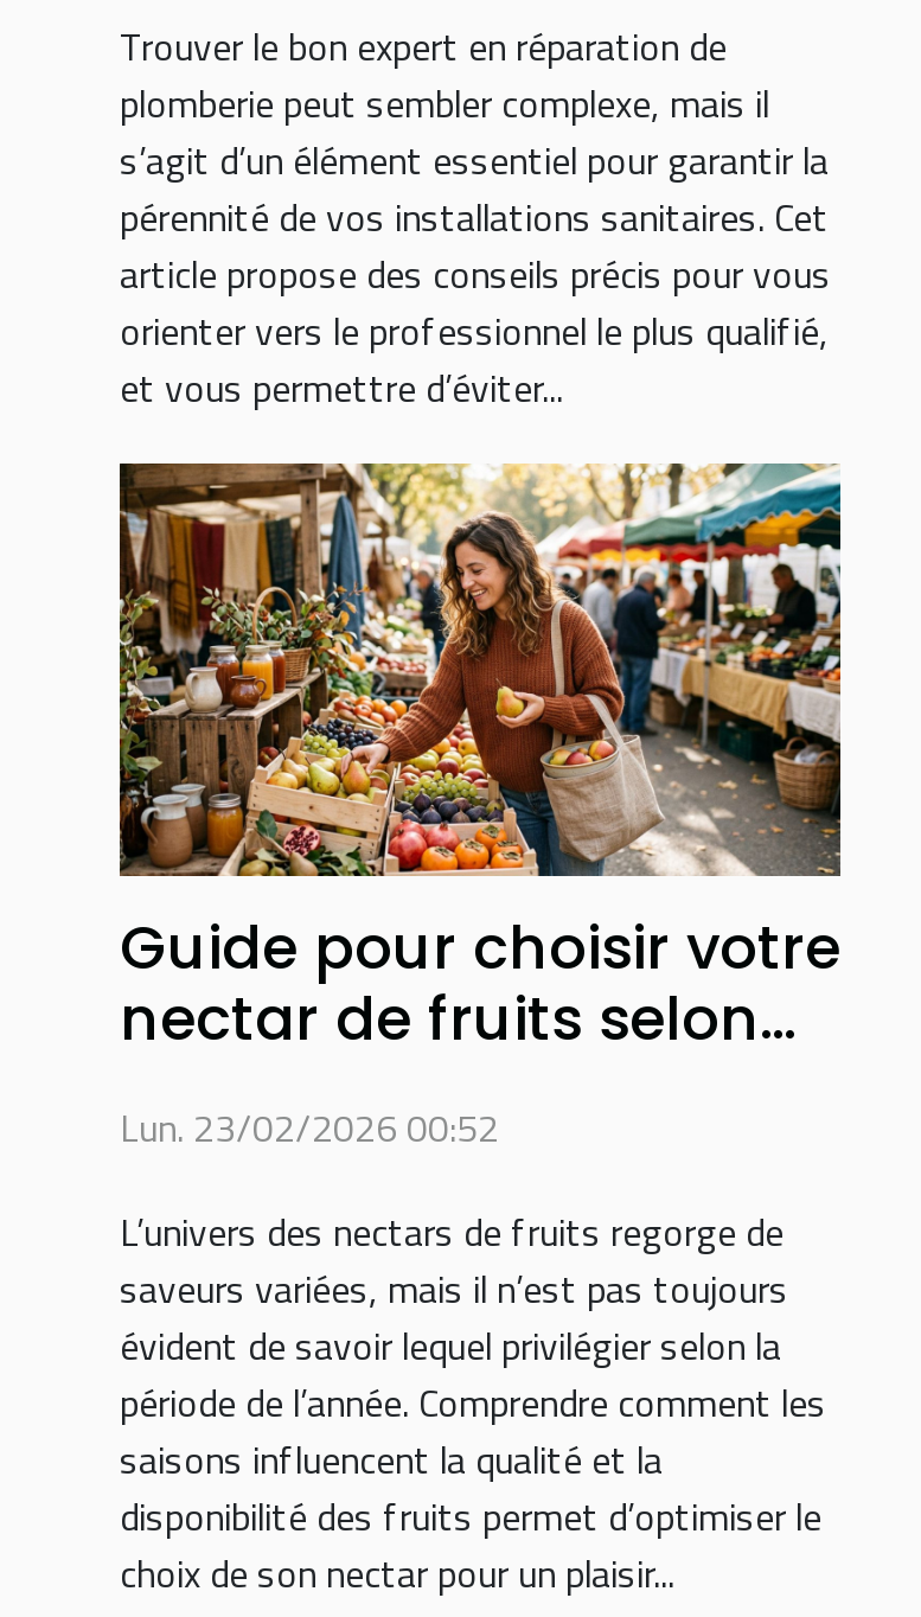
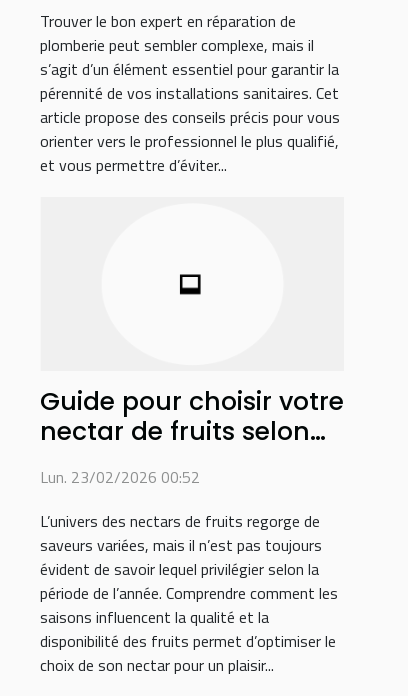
[117,461,843,878] [image] -> none

